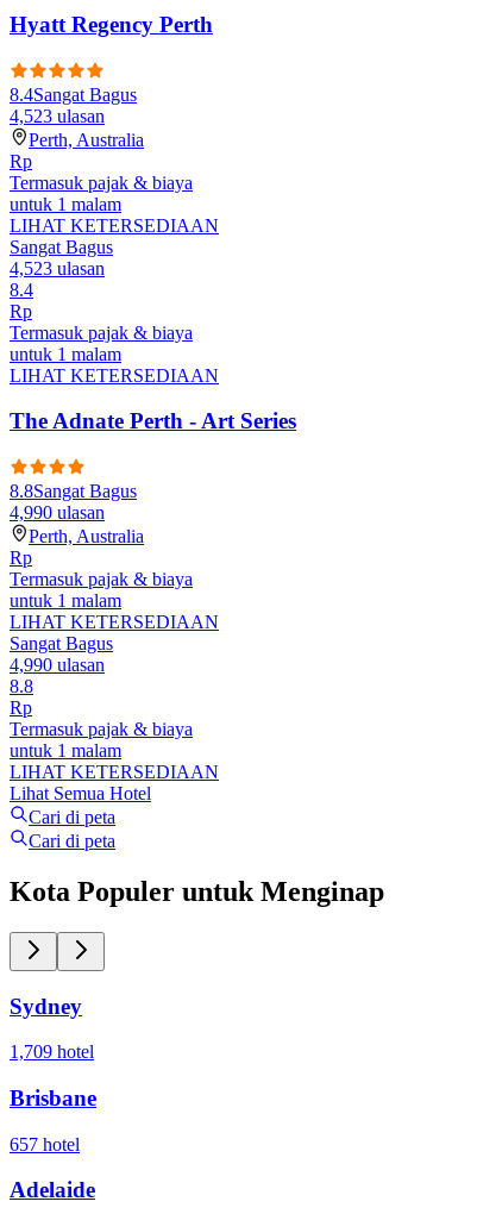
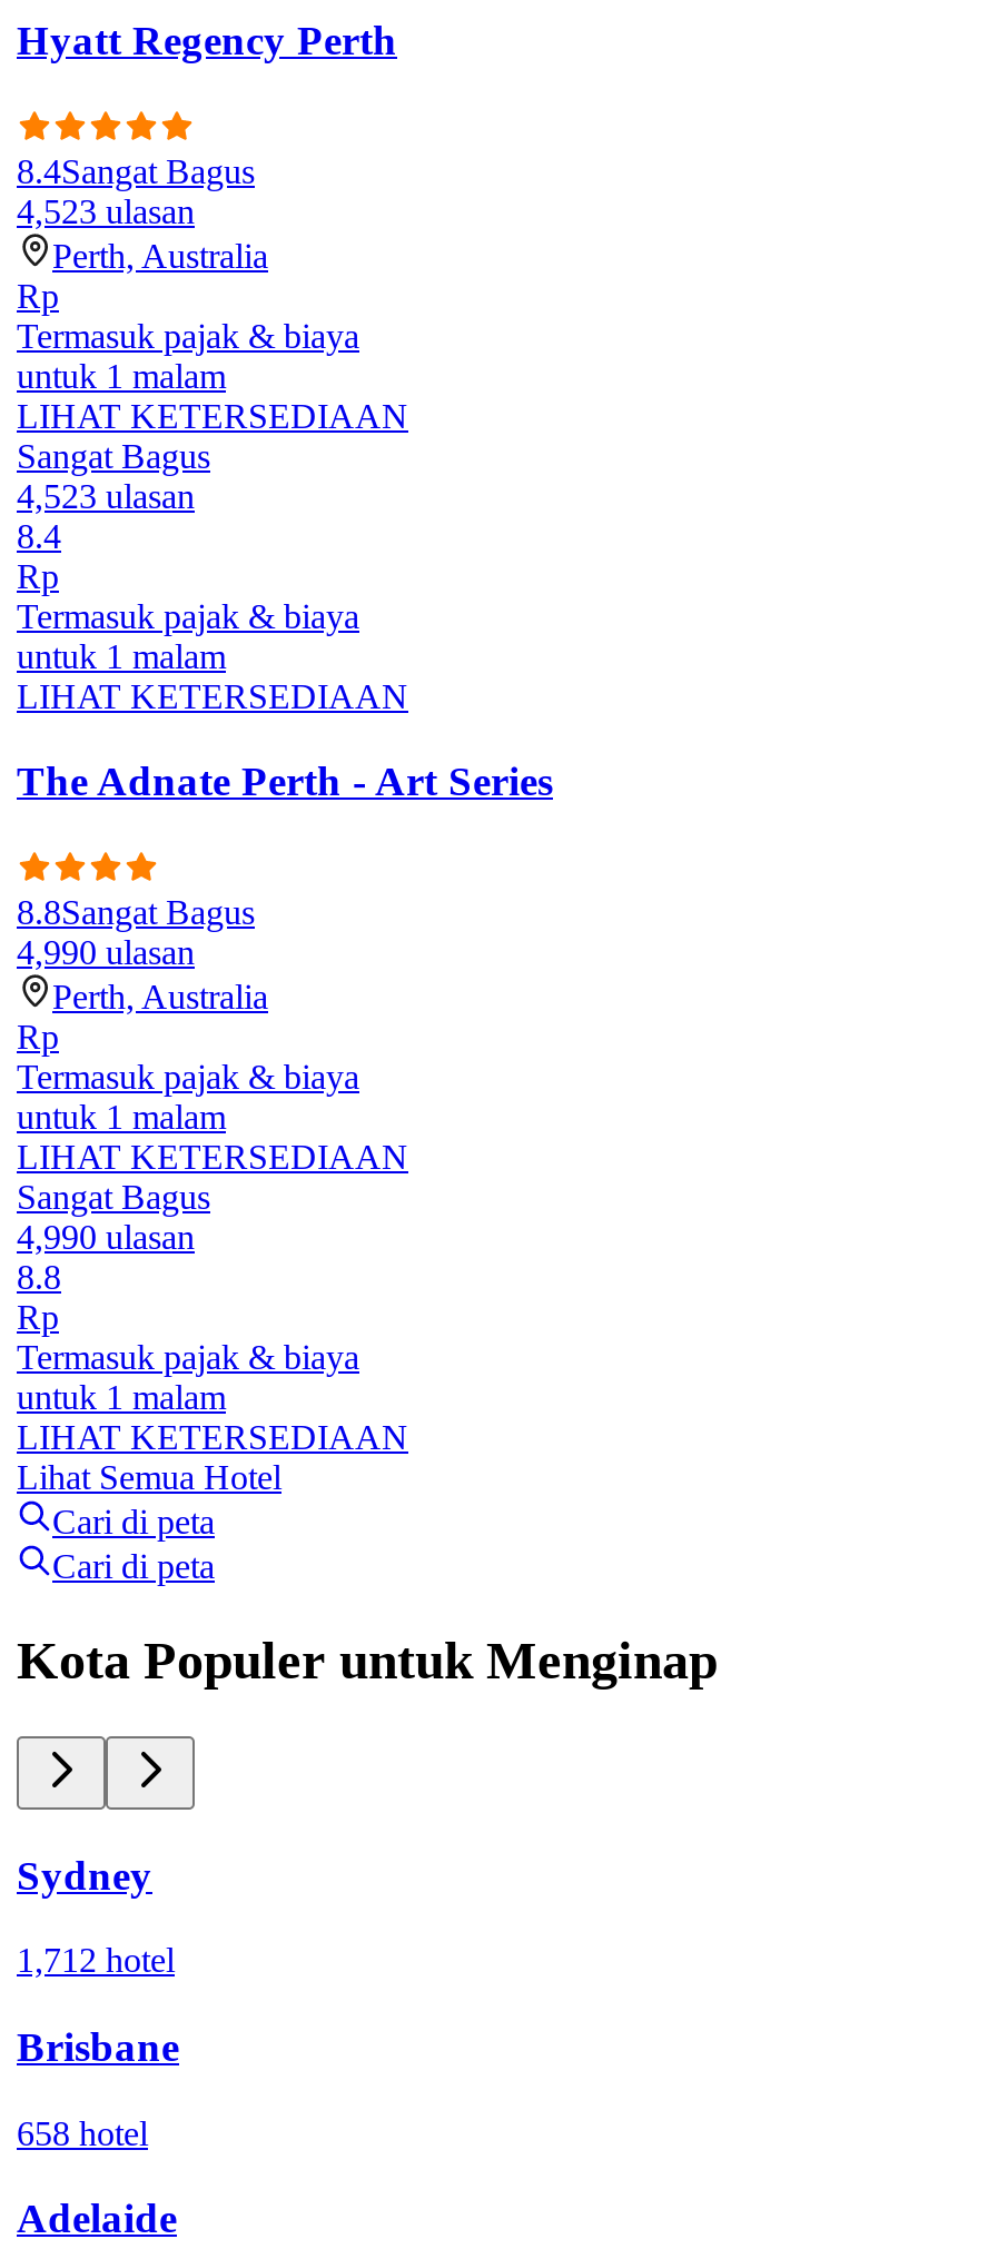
[10,1042,94,1062] 1,709 hotel -> [17,1942,175,1979] 1,712 hotel
[10,1134,80,1154] 657 hotel -> [17,2114,148,2152] 658 hotel

